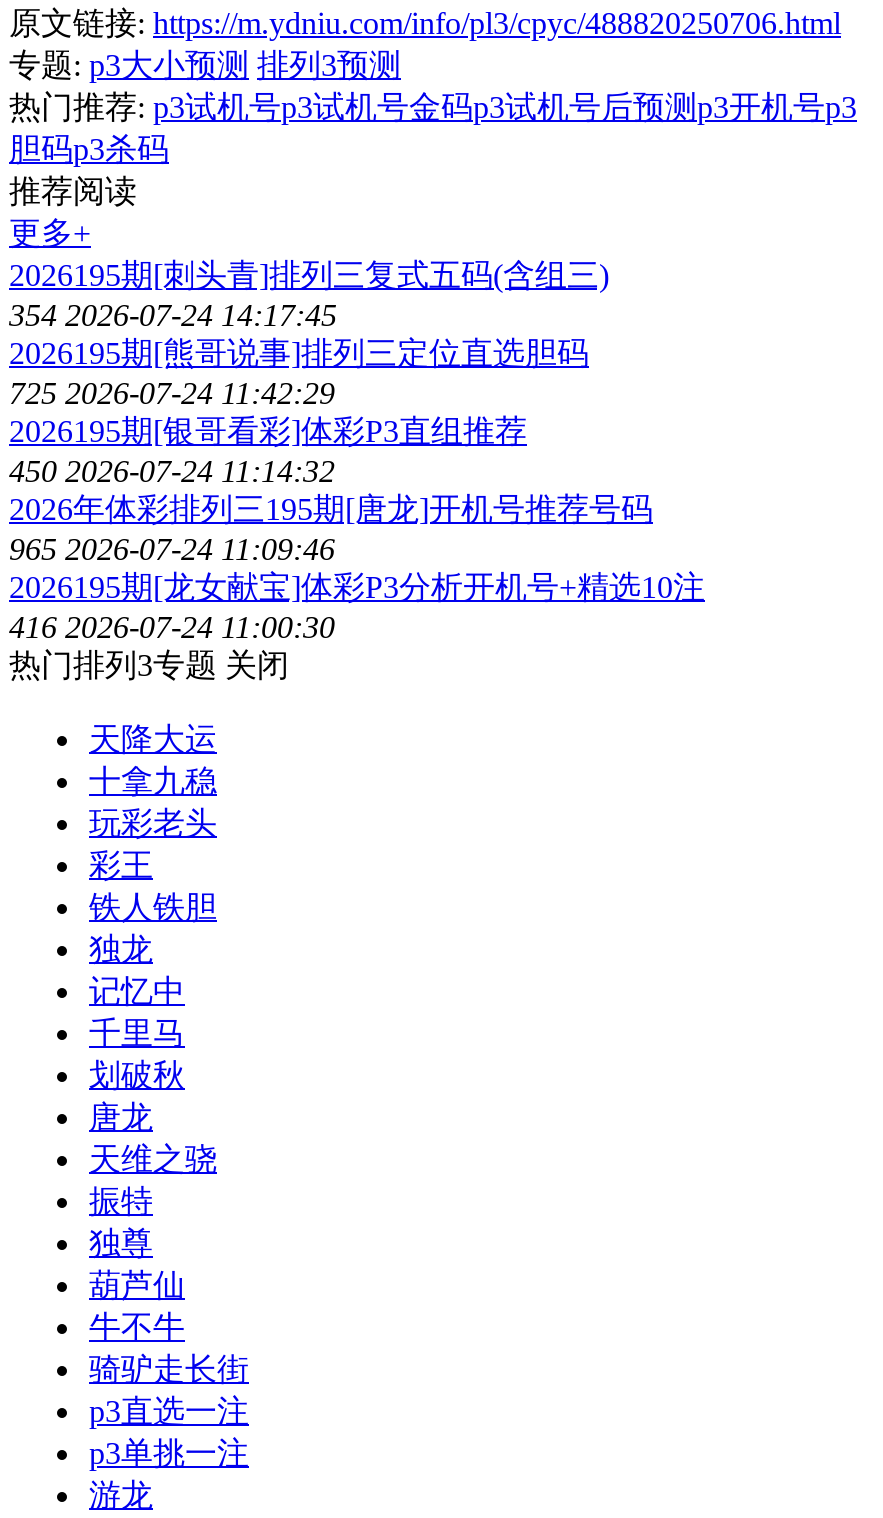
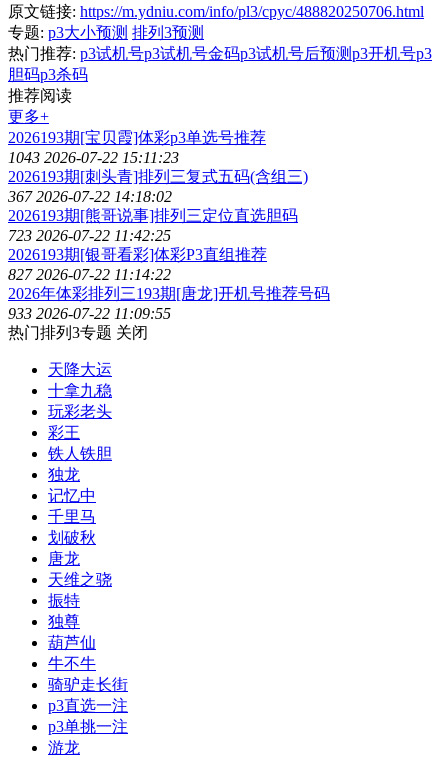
[9,257,705,643] 2026195期[刺头青]排列三复式五码(含组三) | 354 2026-07-24 14:17:45 | 2026195期[熊哥说事]排列三定位直选胆码 | 725 2026-07-24 11:42:29 | 2026195期[银哥看彩]体彩P3直组推荐 | 450 2026-07-24 11:14:32 | 2026年体彩排列三195期[唐龙]开机号推荐号码 | 965 2026-07-24 11:09:46 | 2026195期[龙女献宝]体彩P3分析开机号+精选10注 | 416 2026-07-24 11:00:30 -> [8,129,330,322] 2026193期[宝贝霞]体彩p3单选号推荐 | 1043 2026-07-22 15:11:23 | 2026193期[刺头青]排列三复式五码(含组三) | 367 2026-07-22 14:18:02 | 2026193期[熊哥说事]排列三定位直选胆码 | 723 2026-07-22 11:42:25 | 2026193期[银哥看彩]体彩P3直组推荐 | 827 2026-07-22 11:14:22 | 2026年体彩排列三193期[唐龙]开机号推荐号码 | 933 2026-07-22 11:09:55

